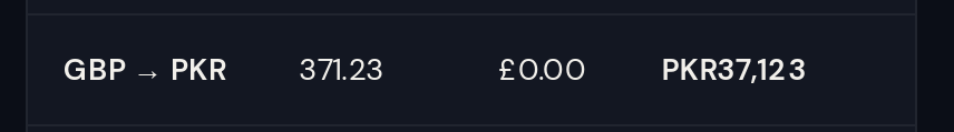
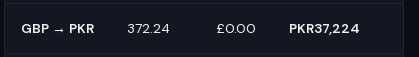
[299,51,384,89] 371.23 -> [127,20,170,37] 372.24
[498,51,806,89] £0.00 PKR37,123 -> [216,20,360,37] £0.00 PKR37,224

